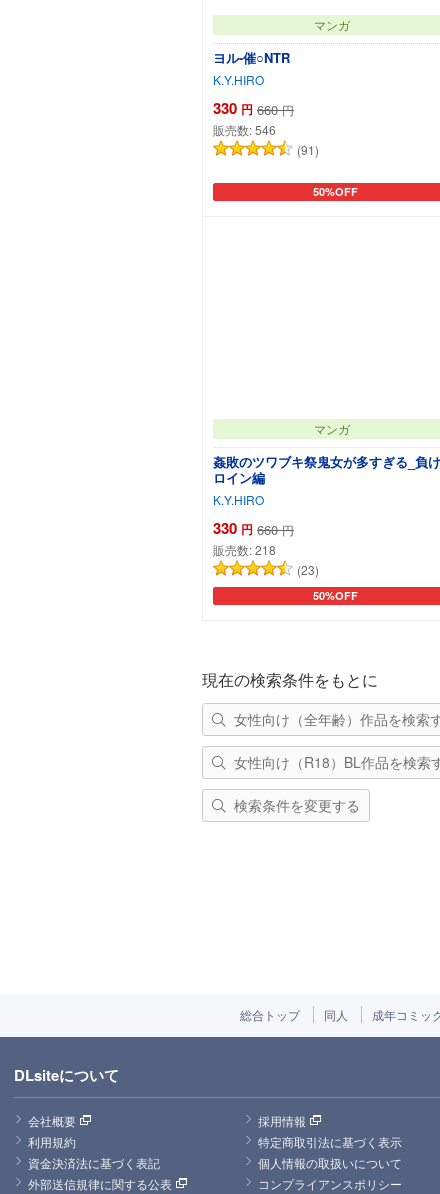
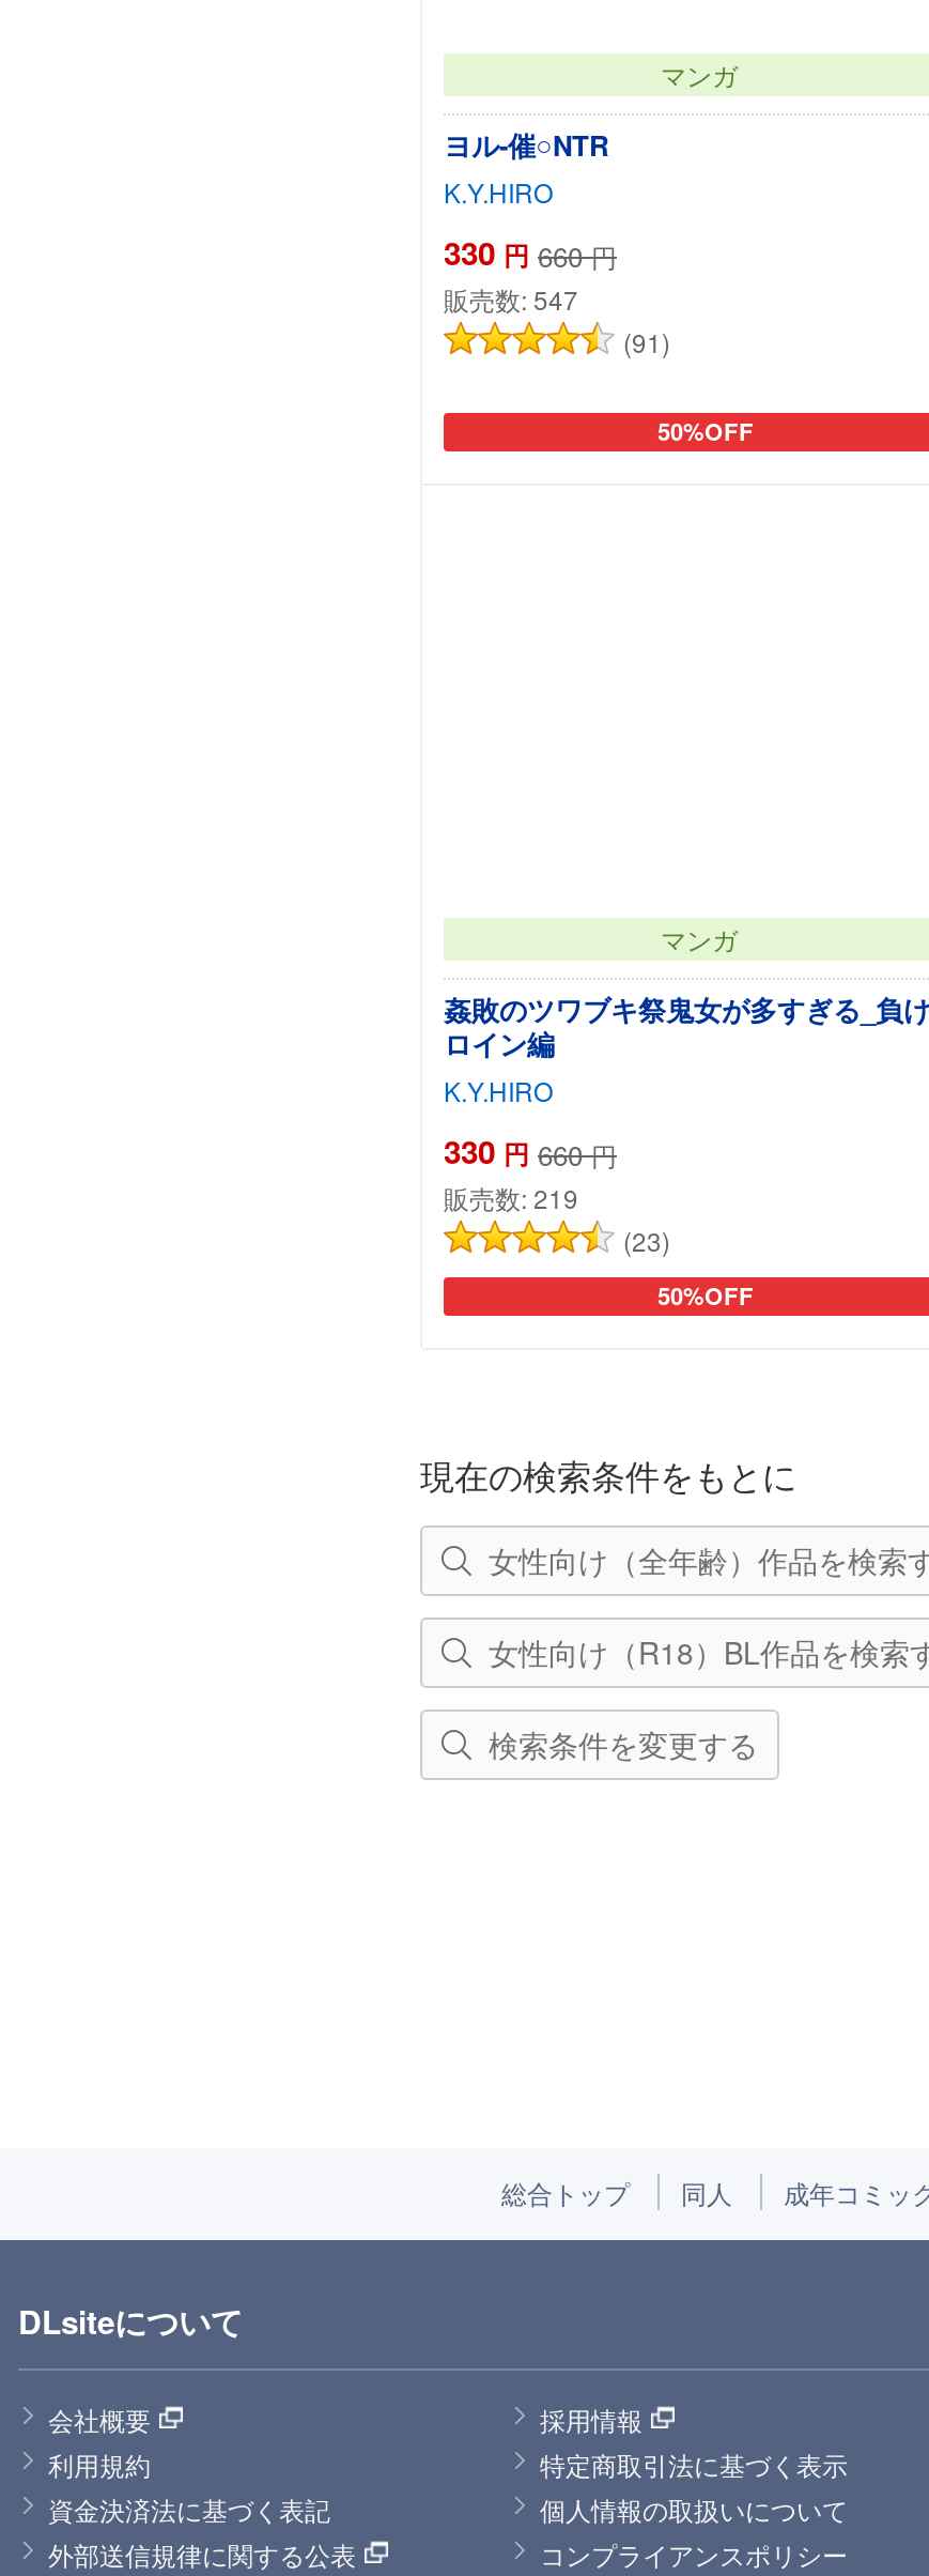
[213,121,276,138] 販売数: 546 -> [444,281,578,318] 販売数: 547
[213,541,276,558] 販売数: 218 -> [444,1179,578,1216] 販売数: 219

